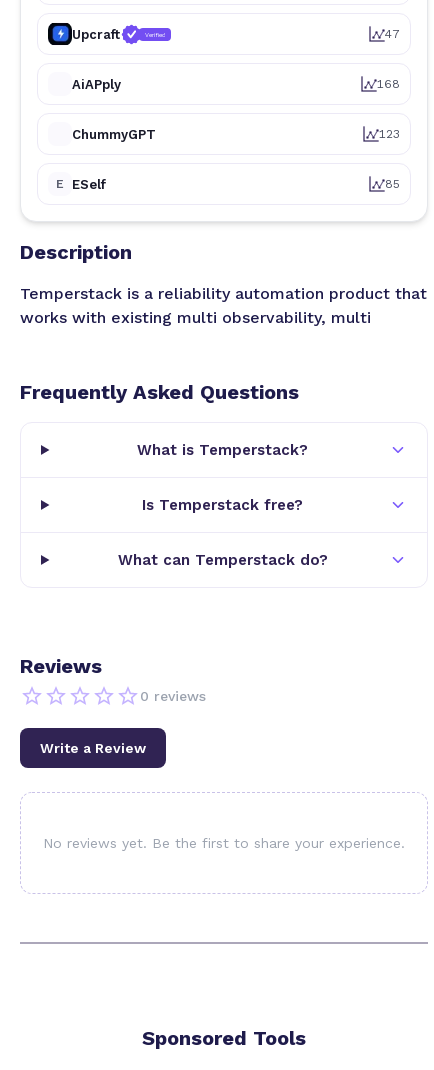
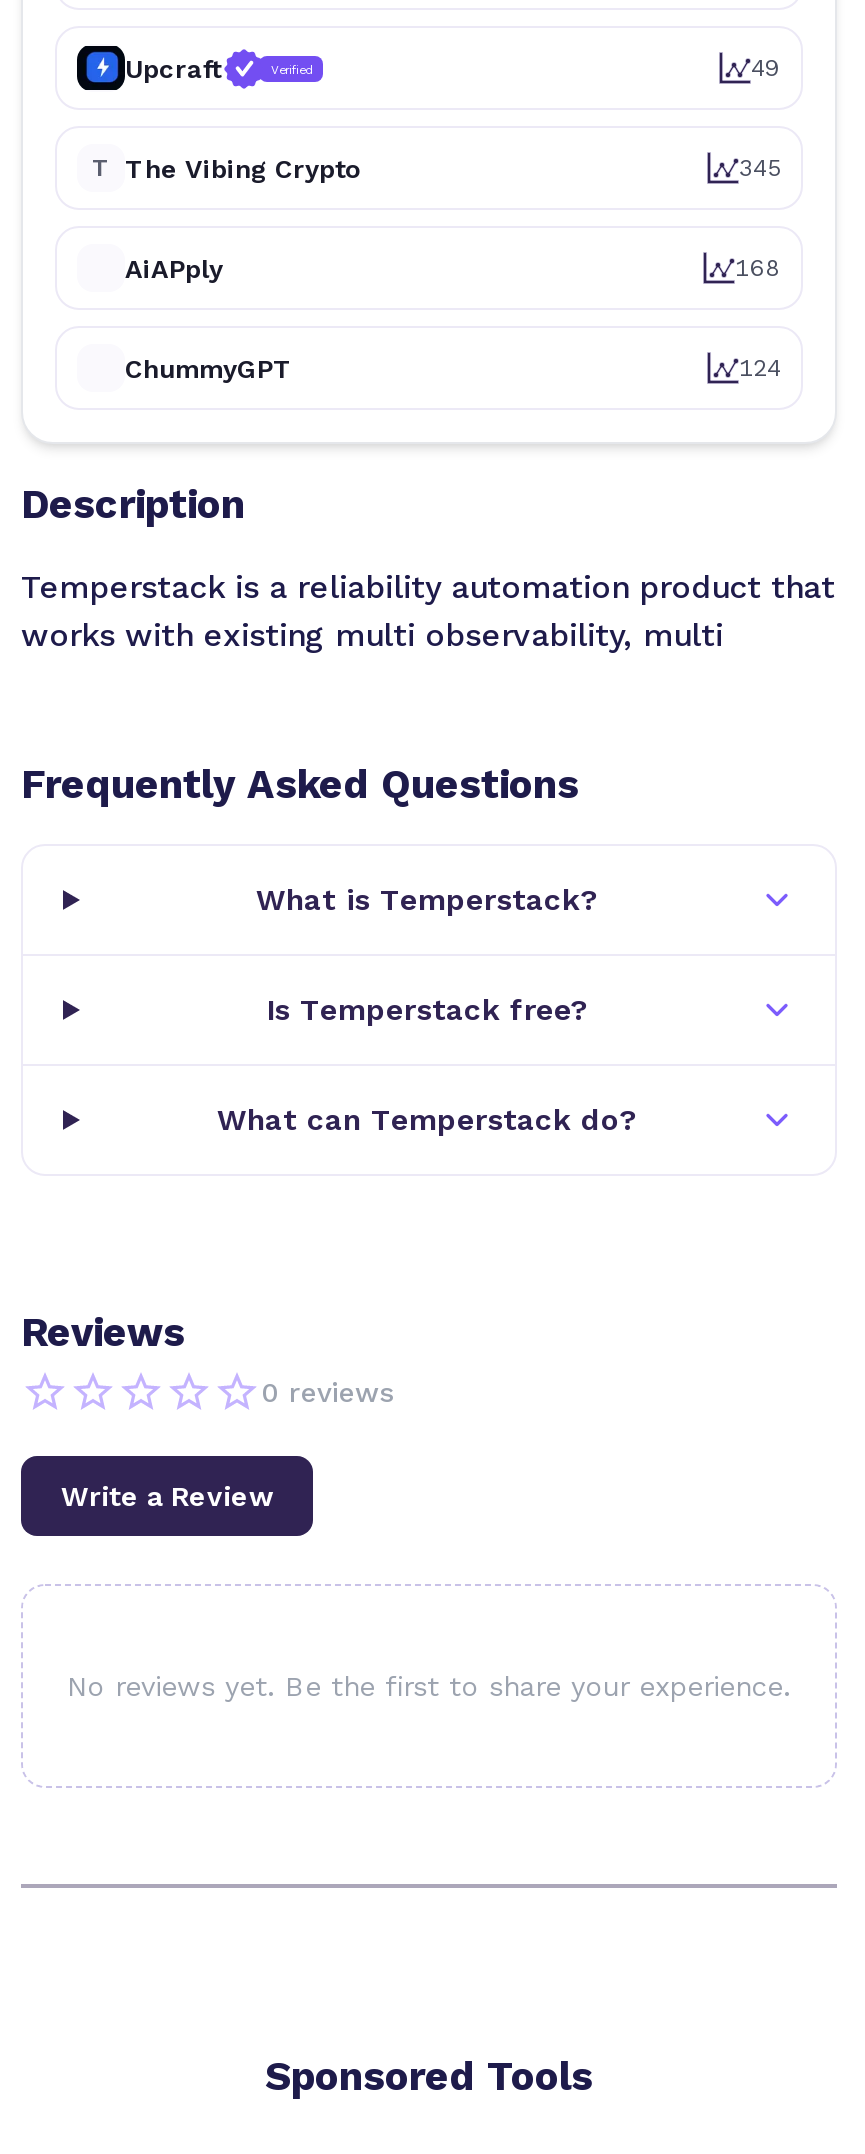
[385,27,400,41] 47 -> [92,54,781,184] 49 | T The Vibing Crypto | 345
moved [72,77,400,142] -> [125,254,781,384]: AiAPply | 168 | ChummyGPT
[56,127,400,192] 123 | E ESelf | 85 -> [739,354,781,382] 124

